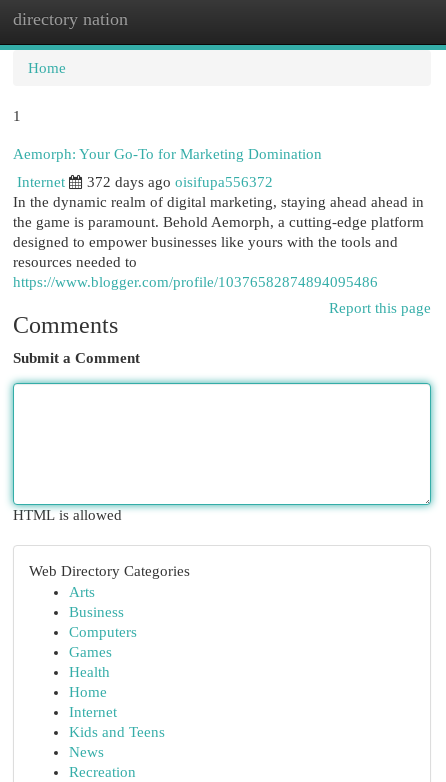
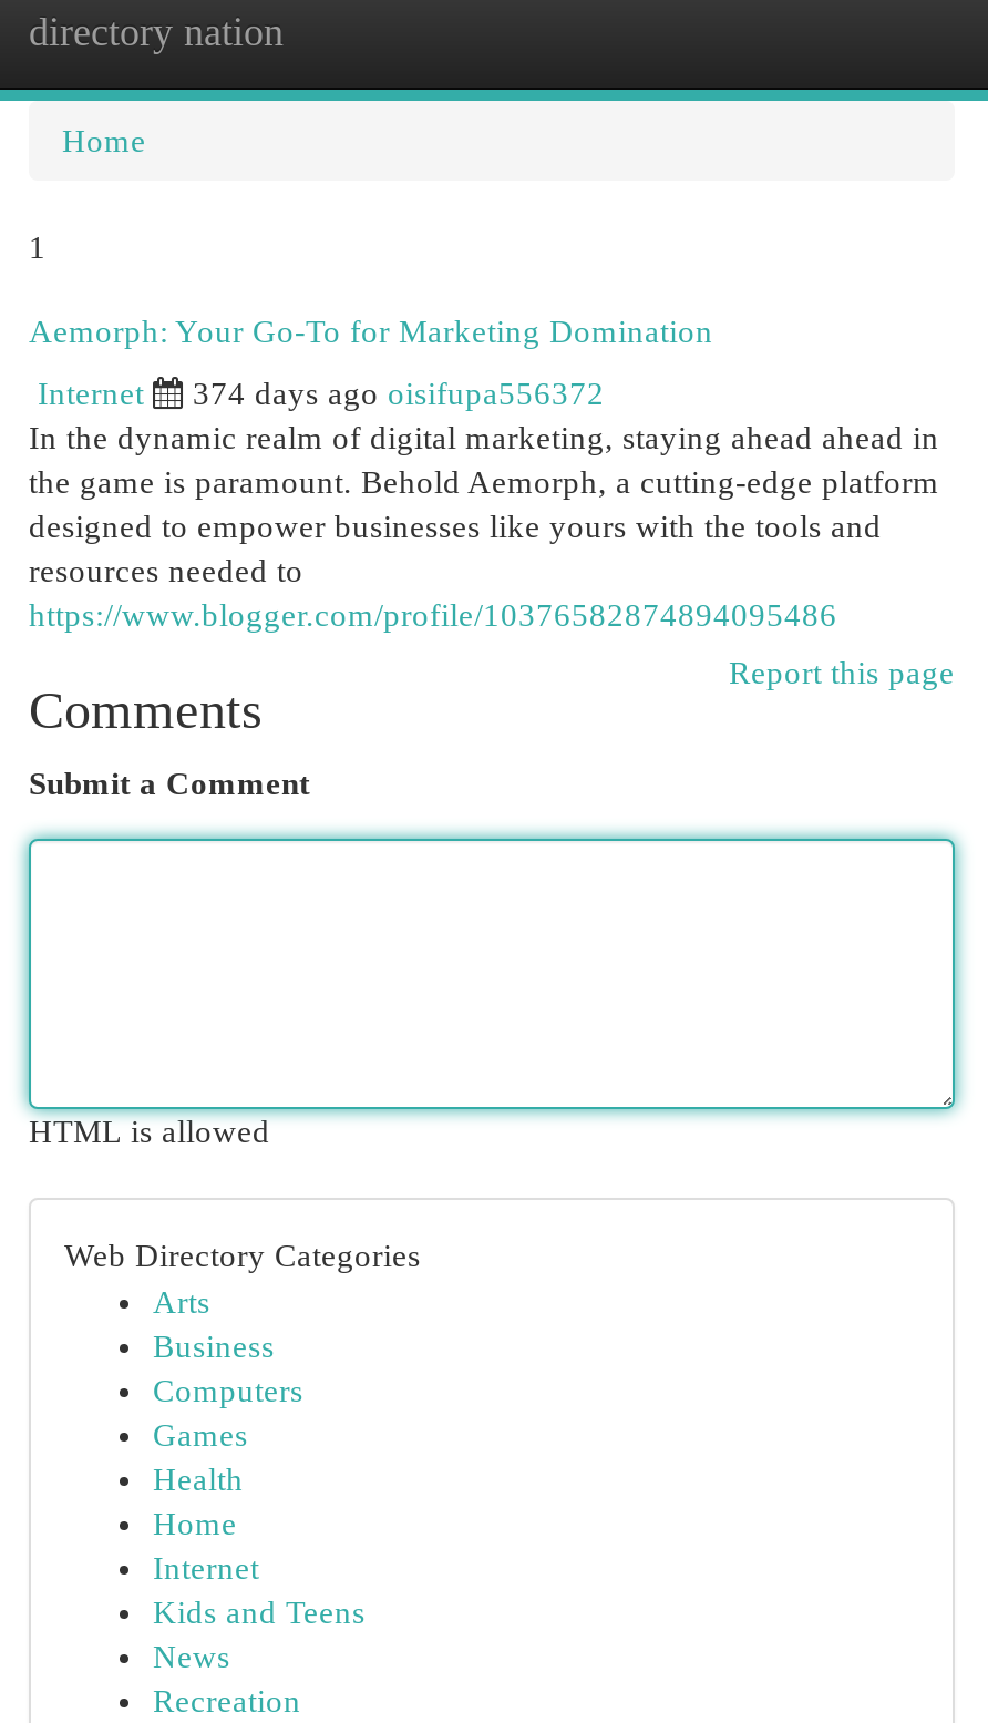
[87,174,273,190] 372 days ago oisifupa556372 -> [193,376,605,411] 374 days ago oisifupa556372

